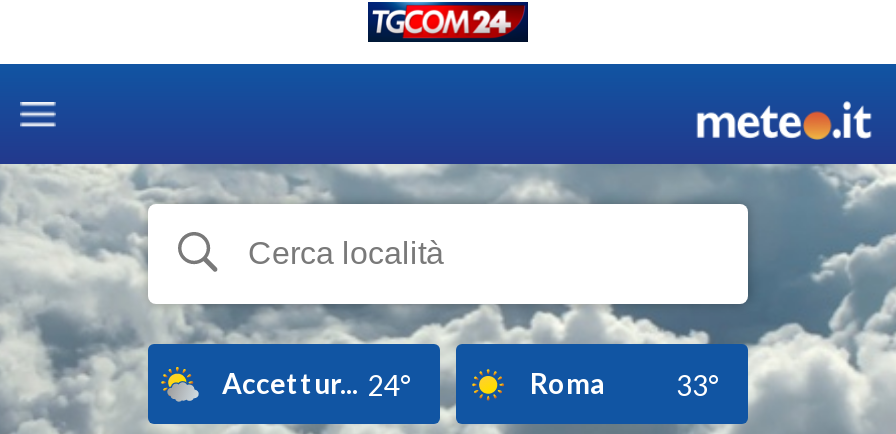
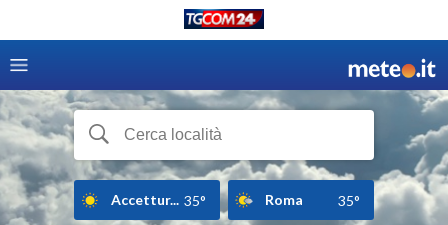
[222,365,412,401] Accettur... 24° -> [111,190,206,208] Accettur... 35°
[676,367,720,401] 33° -> [338,191,360,208] 35°

